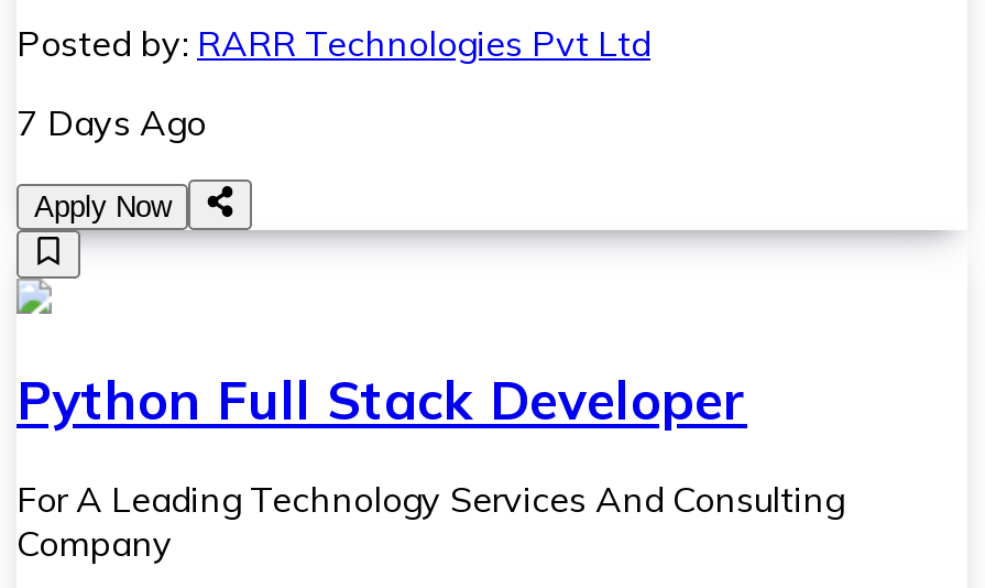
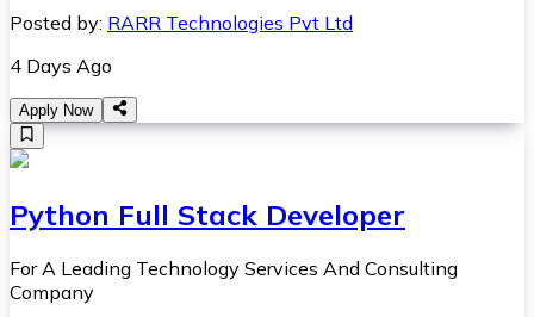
[17,101,206,145] 7 Days Ago -> [10,53,112,77] 4 Days Ago

